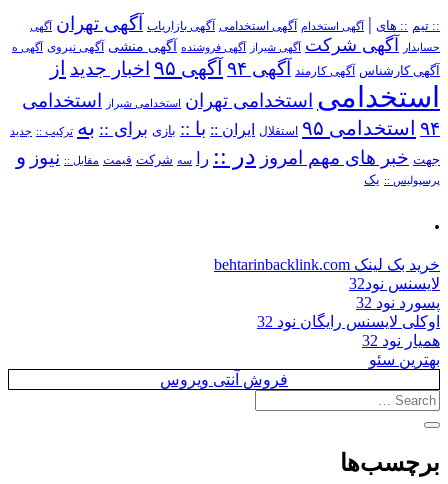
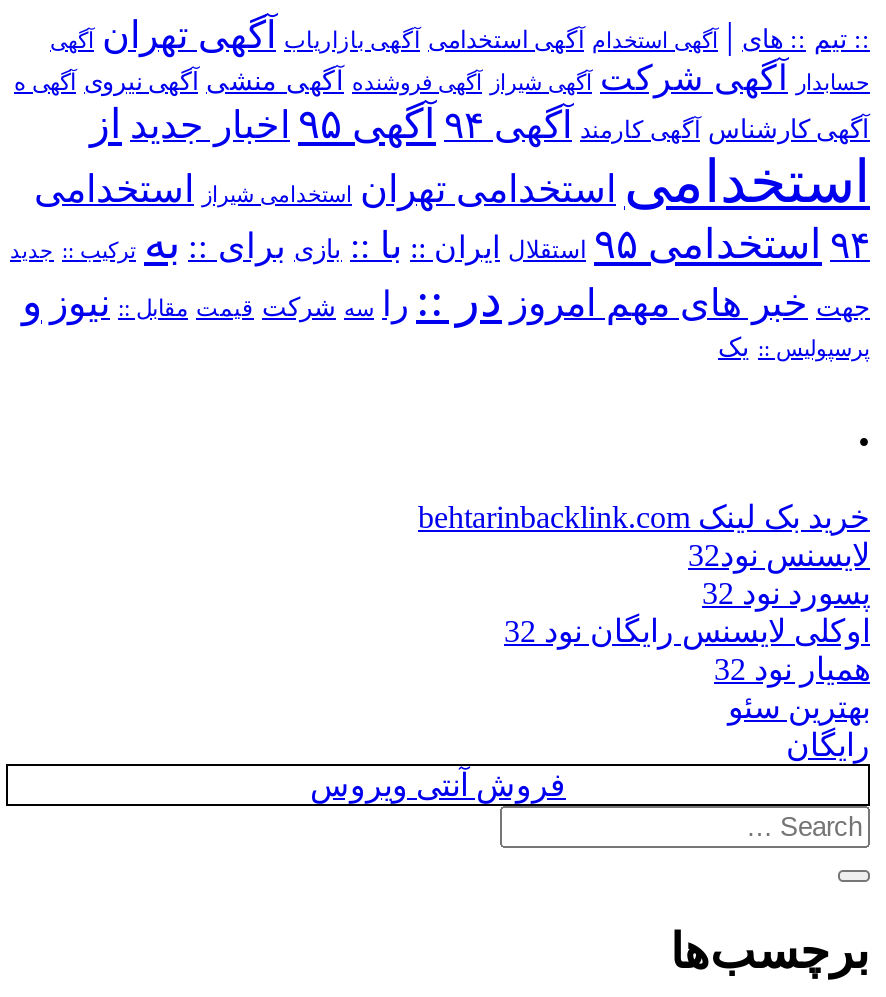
none -> [786,727,870,761] رایگان

